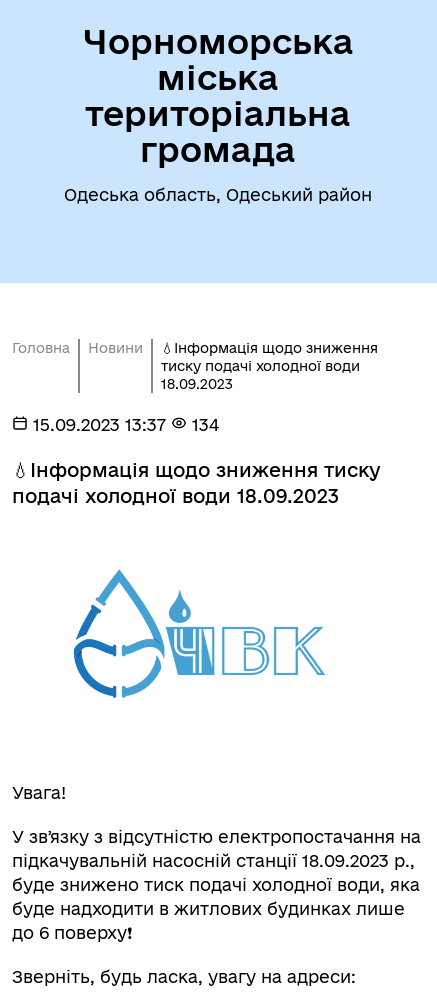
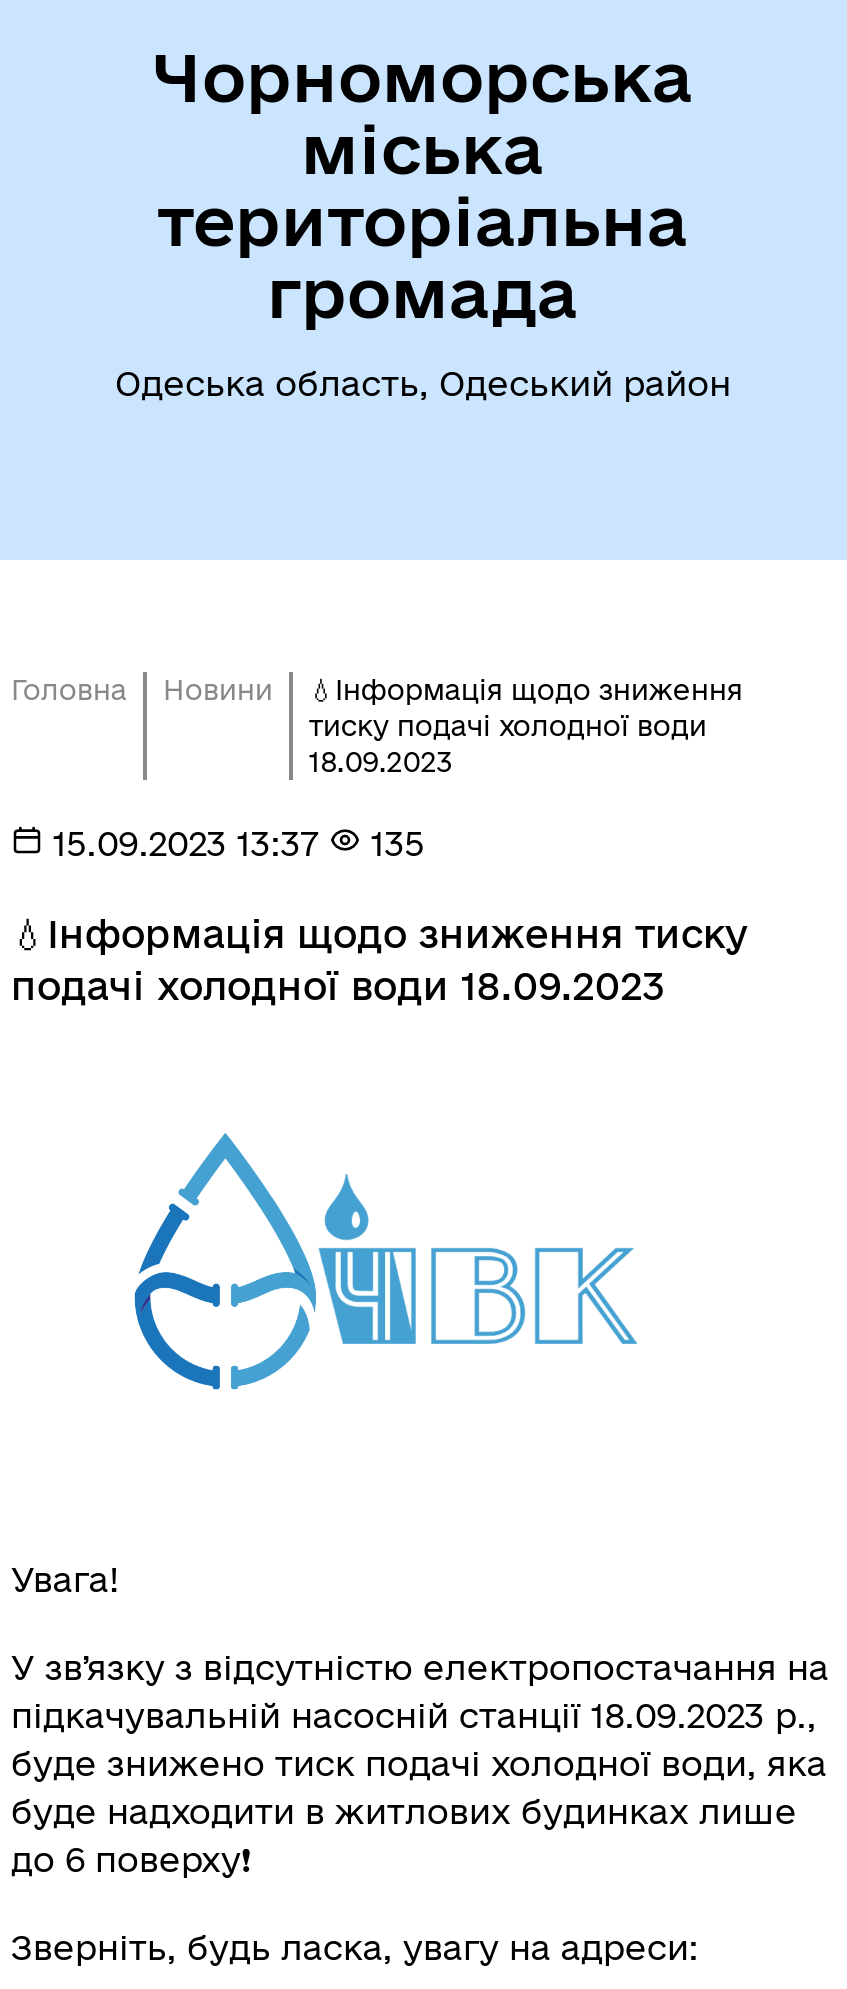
[28,415,219,434] 15.09.2023 13:37 134 -> [43,824,425,862] 15.09.2023 13:37 135

